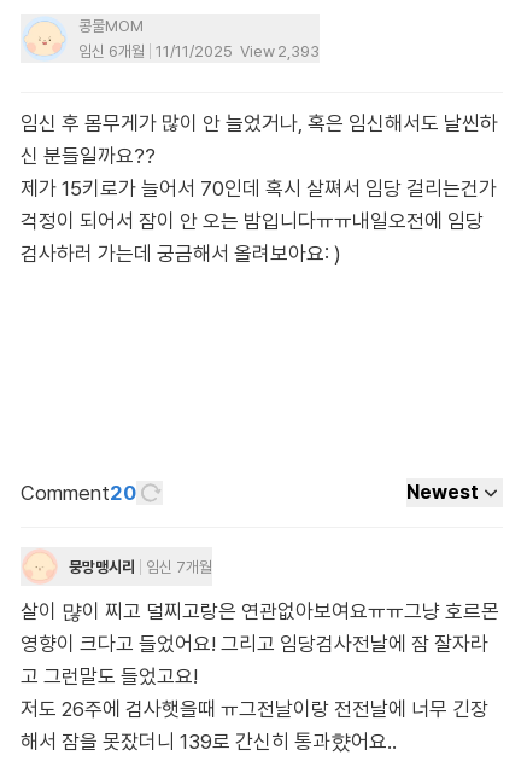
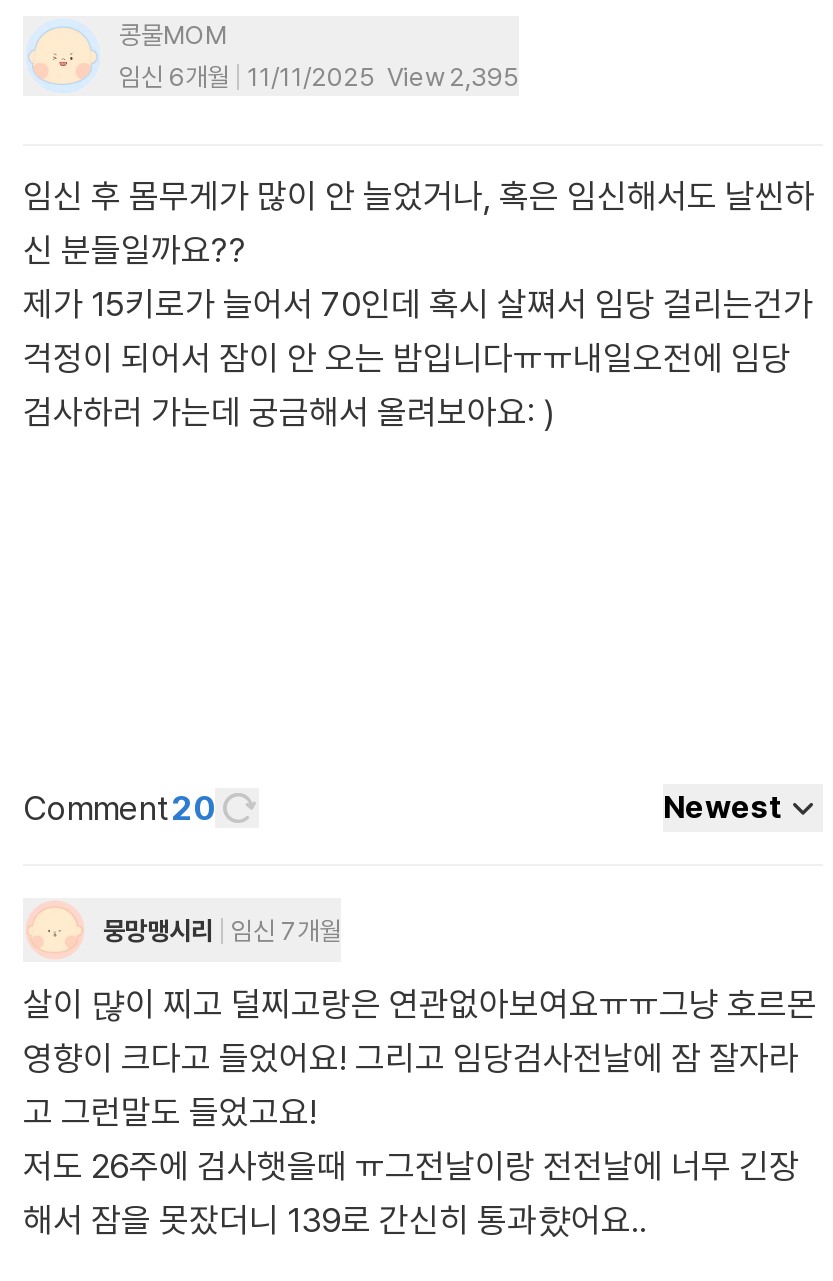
[78,42,320,60] 임신 6개월 11/11/2025 View 2,393 -> [119,62,519,92] 임신 6개월 11/11/2025 View 2,395

